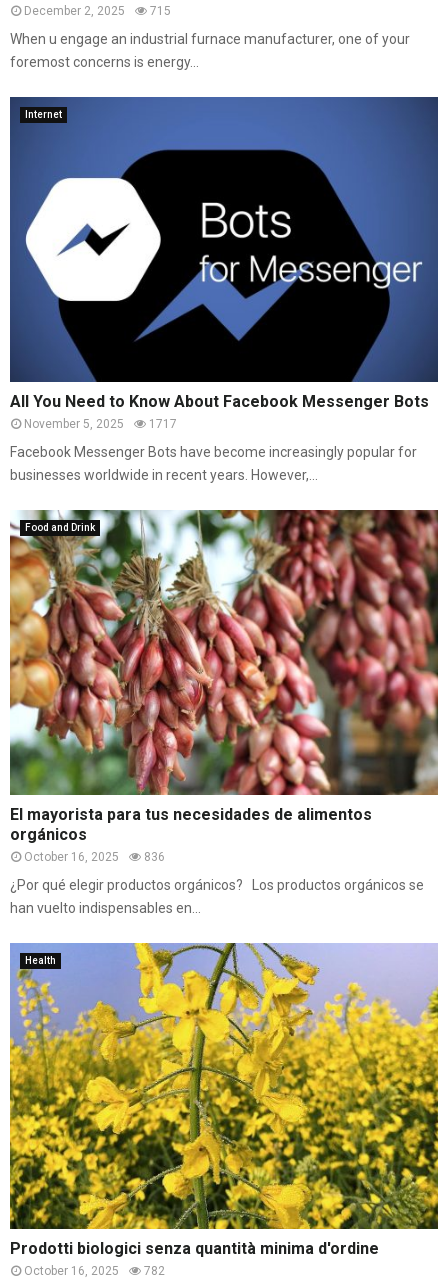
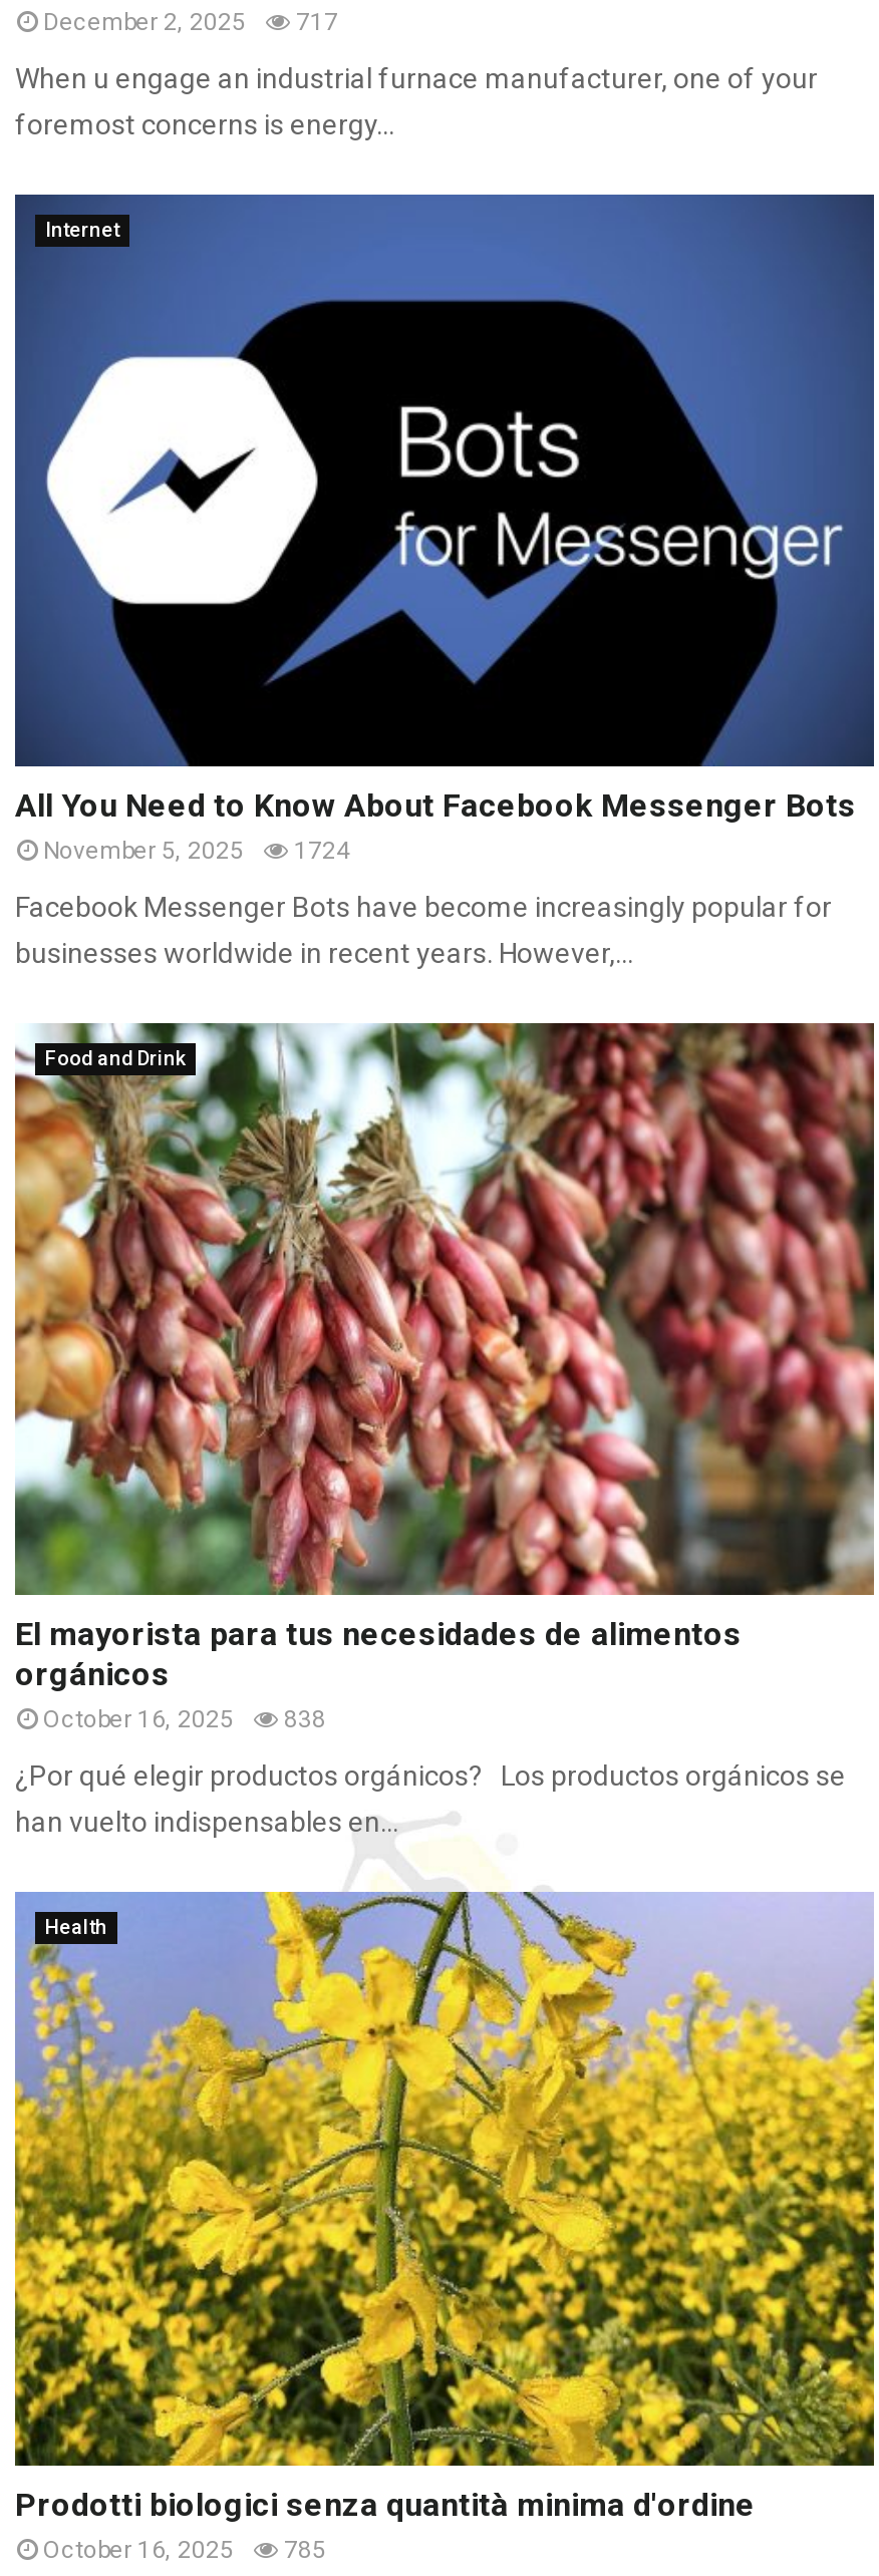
[24,4,171,18] December 2, 2025 715 -> [43,7,338,35] December 2, 2025 717
[24,417,177,431] November 5, 2025 1717 -> [43,837,350,865] November 5, 2025 1724
[24,850,165,864] October 16, 2025 836 -> [43,1706,326,1734] October 16, 2025 838
[24,1264,165,1278] October 16, 2025 782 -> [43,2535,326,2563] October 16, 2025 785

